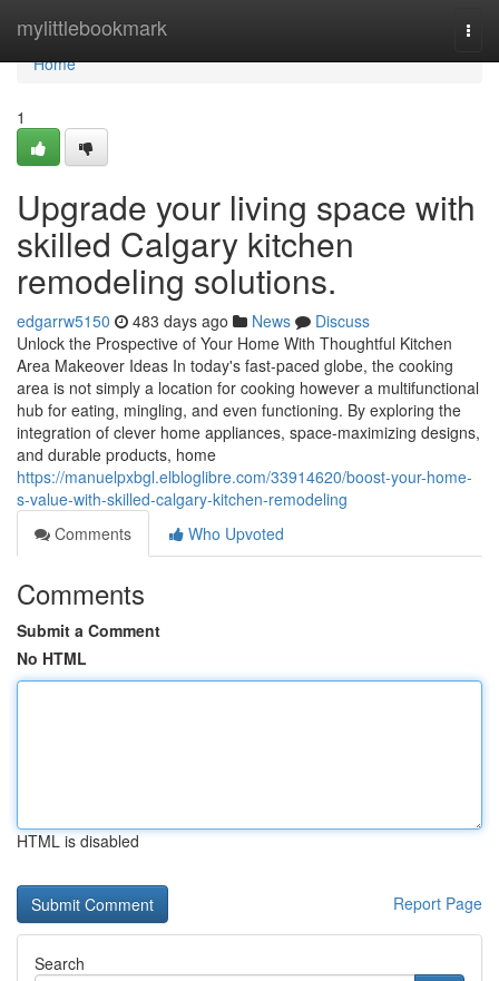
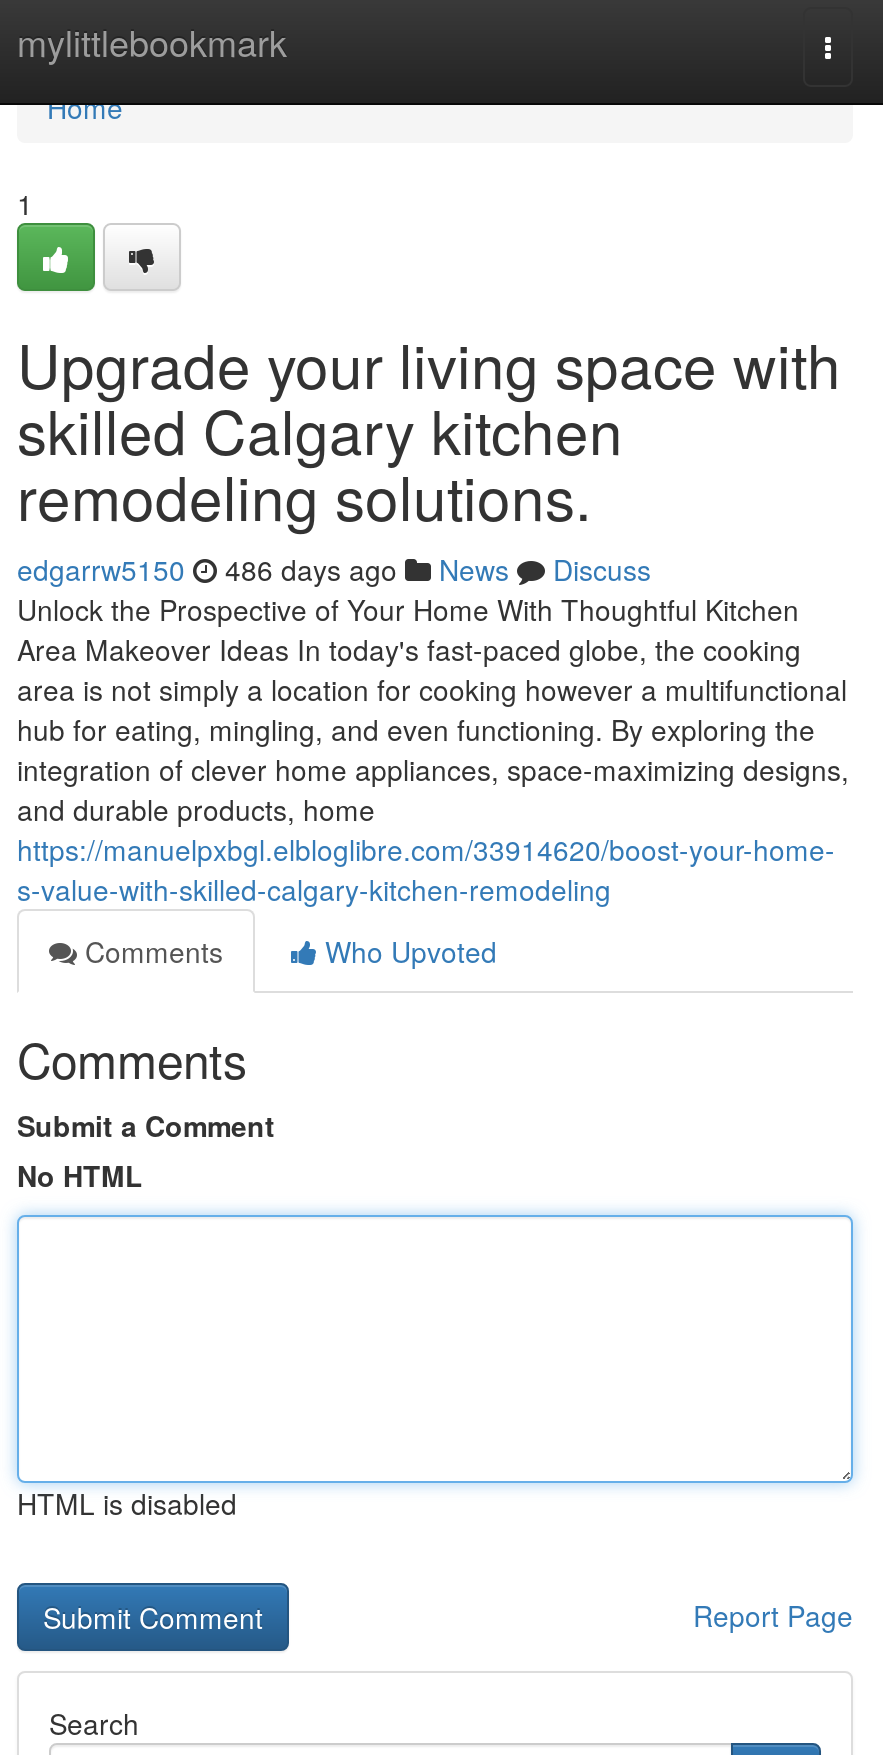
[17,310,370,332] edgarrw5150 483 days ago News Discuss -> [17,549,651,589] edgarrw5150 486 days ago News Discuss

